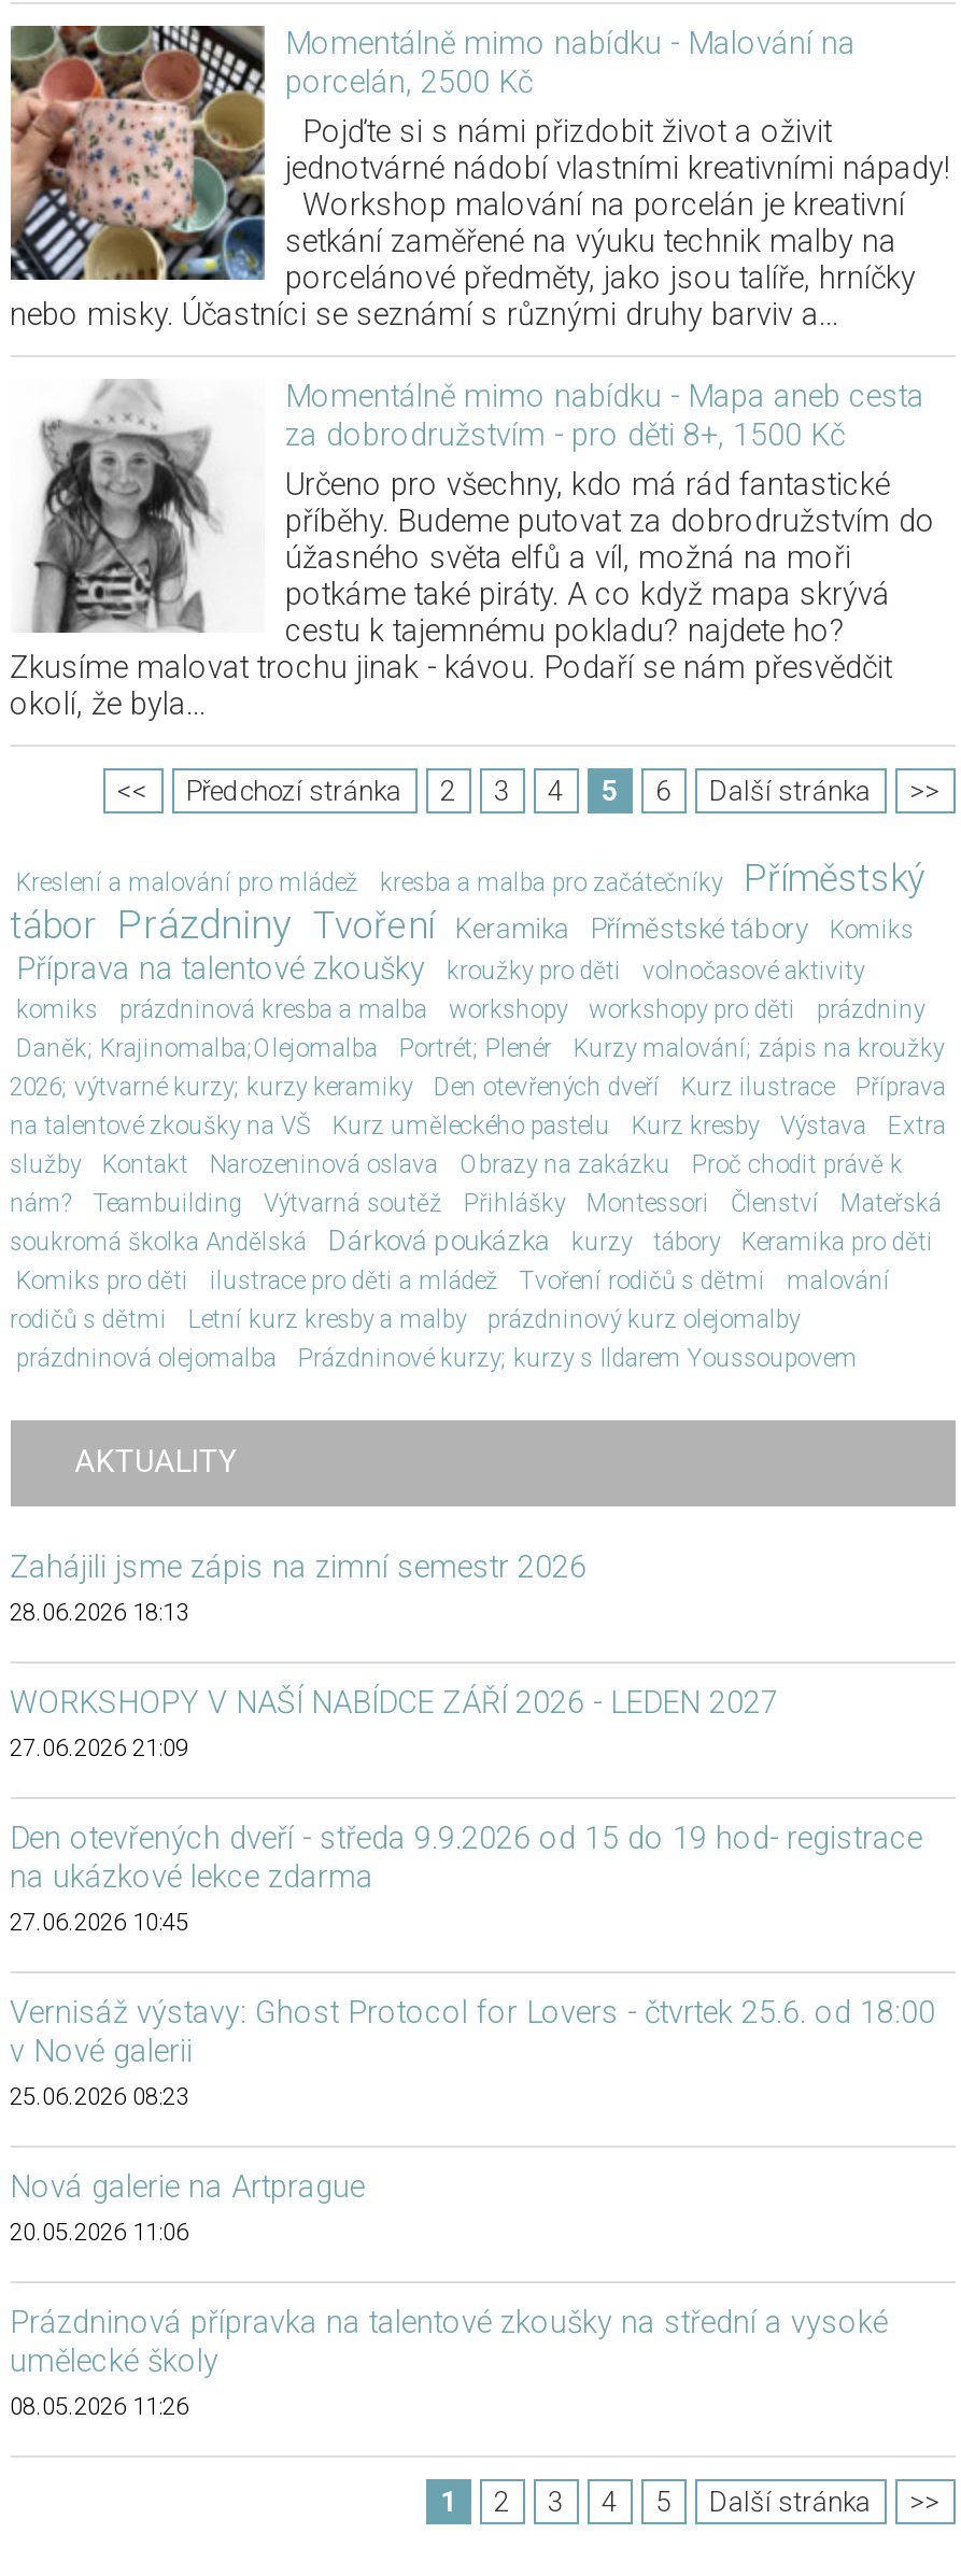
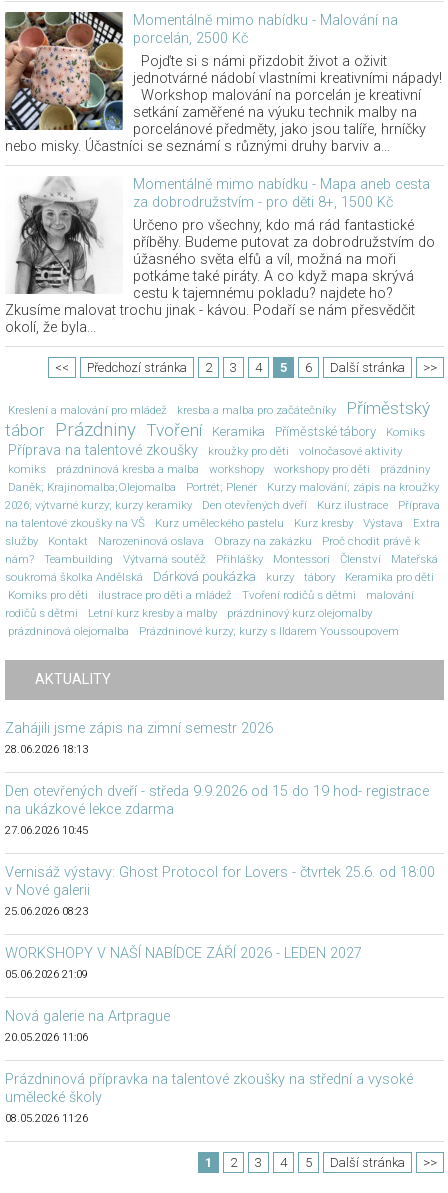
moved [10,1685,778,1721] -> [4,945,361,962]: WORKSHOPY V NAŠÍ NABÍDCE ZÁŘÍ 2026 - LEDEN 2027
[10,1734,188,1762] 27.06.2026 21:09 -> none
moved [10,1820,935,2111] -> [4,783,434,918]: Den otevřených dveří - středa 9.9.2026 od 15 do 19 hod- registrace | na ukázkové lekce zdarma | 27.06.2026 10:45 | Vernisáž výstavy: Ghost Protocol for Lovers - čtvrtek 25.6. od 18:00 | v Nové galerii | 25.06.2026 08:23
none -> [4,968,87,981] 05.06.2026 21:09

